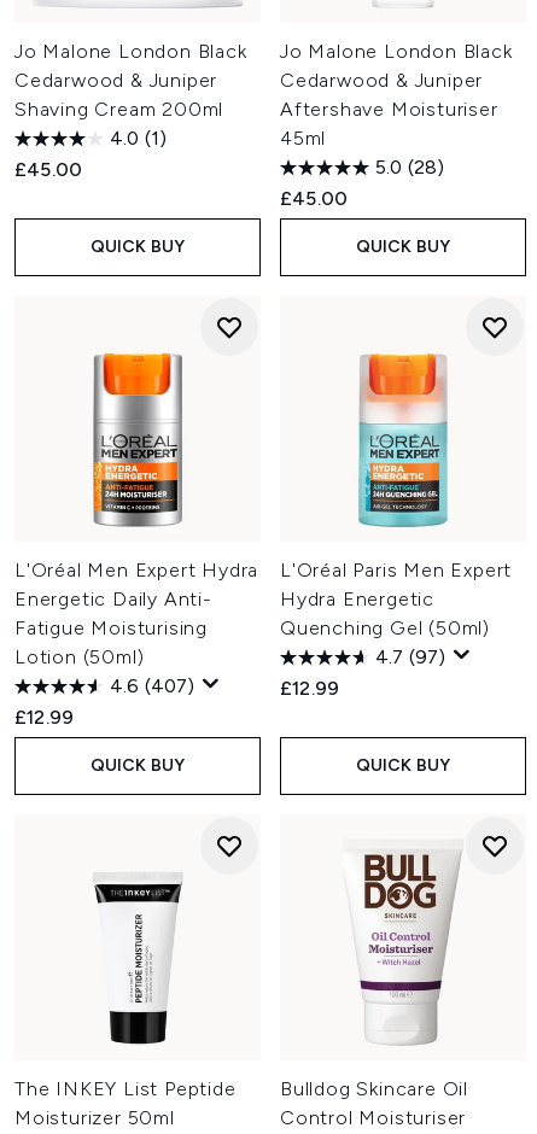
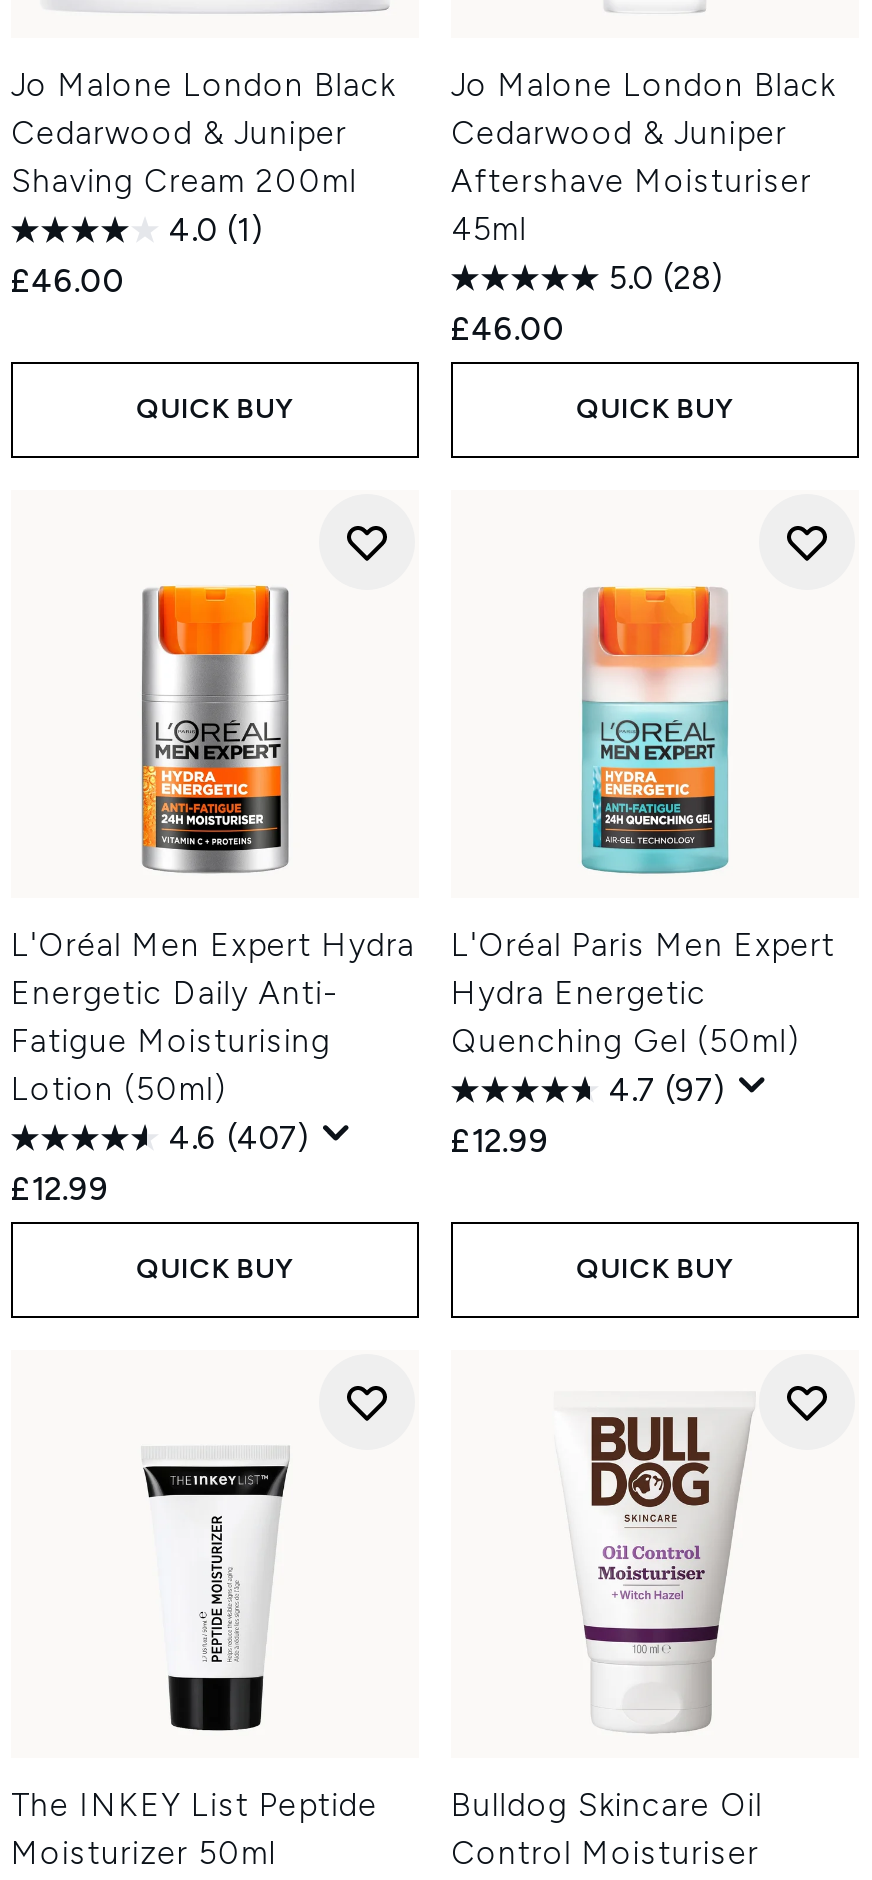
[14,158,82,181] £45.00 -> [11,262,125,300] £46.00
[280,187,348,210] £45.00 -> [451,310,565,348] £46.00

